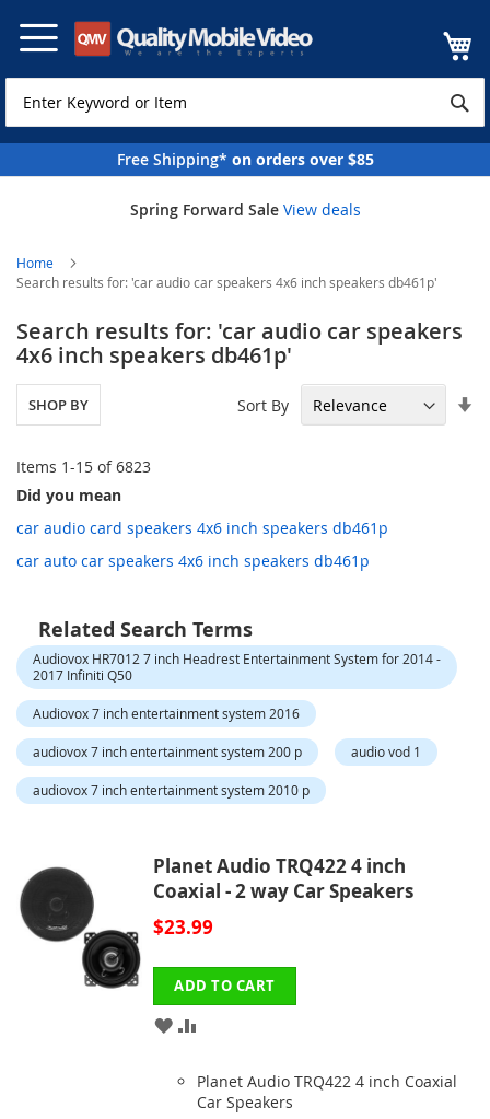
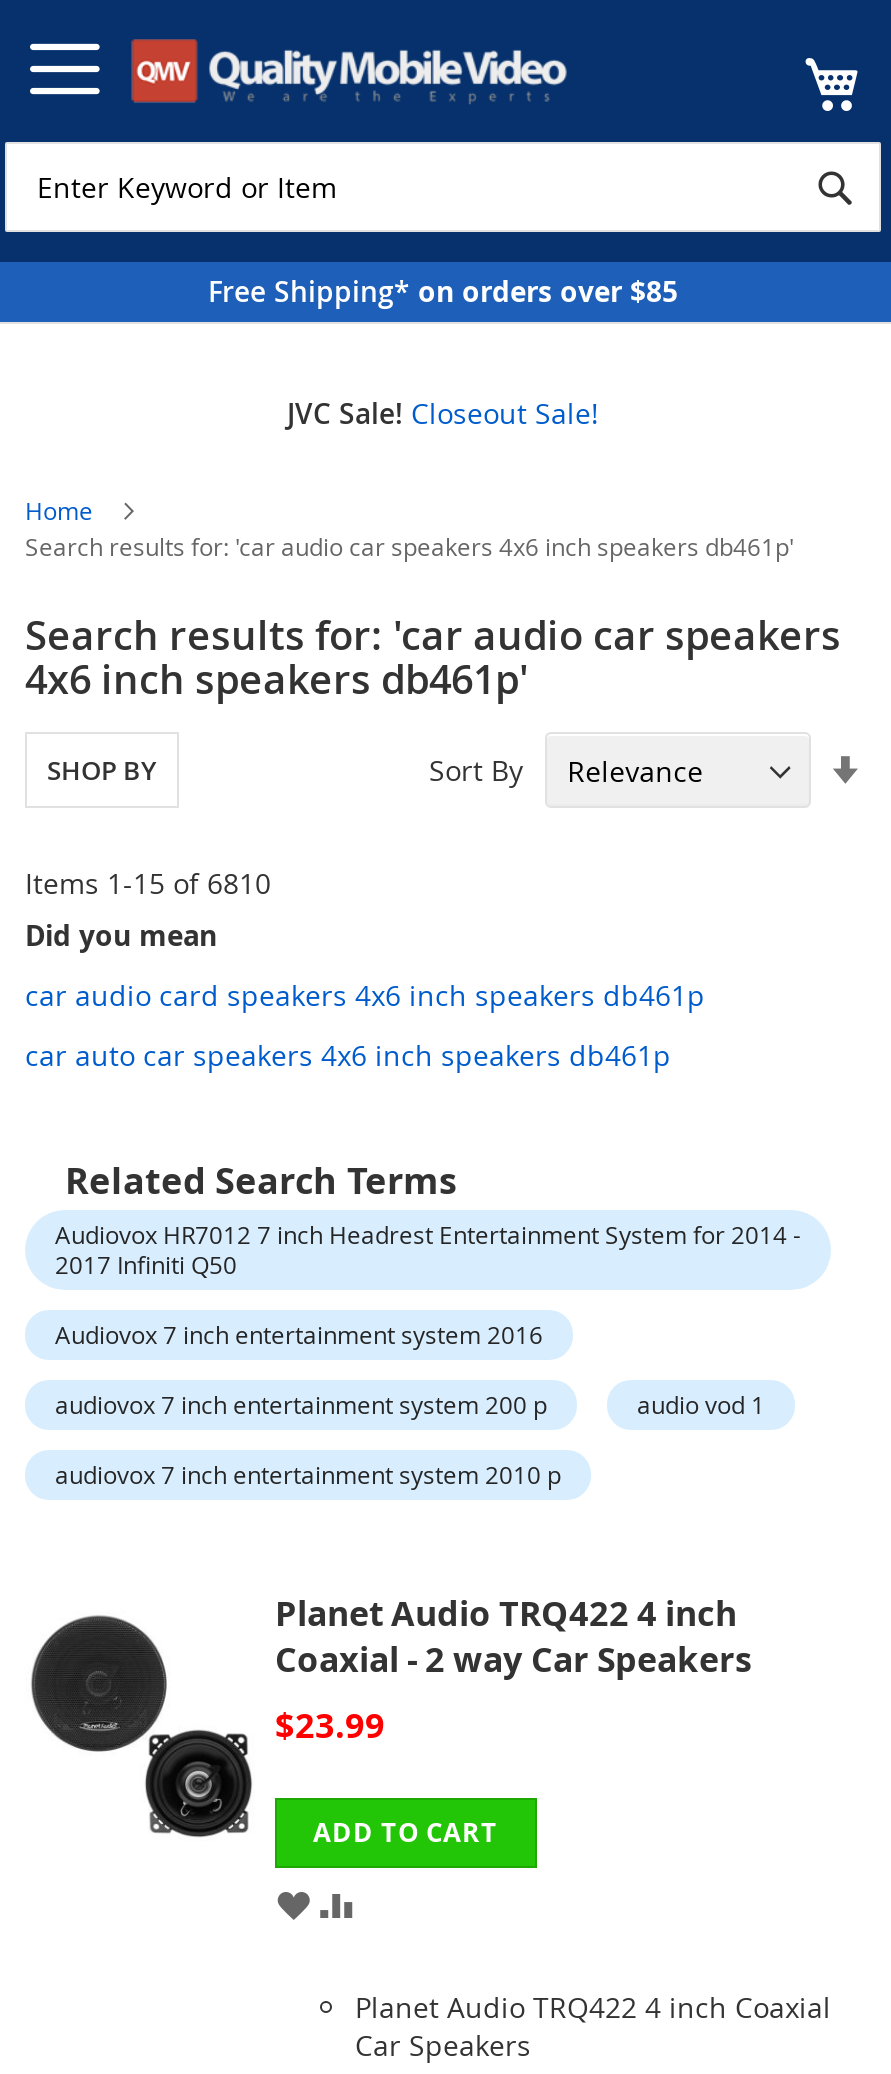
[130,199,360,220] Spring Forward Sale View deals -> [287,394,599,432] JVC Sale! Closeout Sale!
[16,456,151,477] Items 1 -15 of 6823 -> [25,864,271,902] Items 1 -15 of 6810

